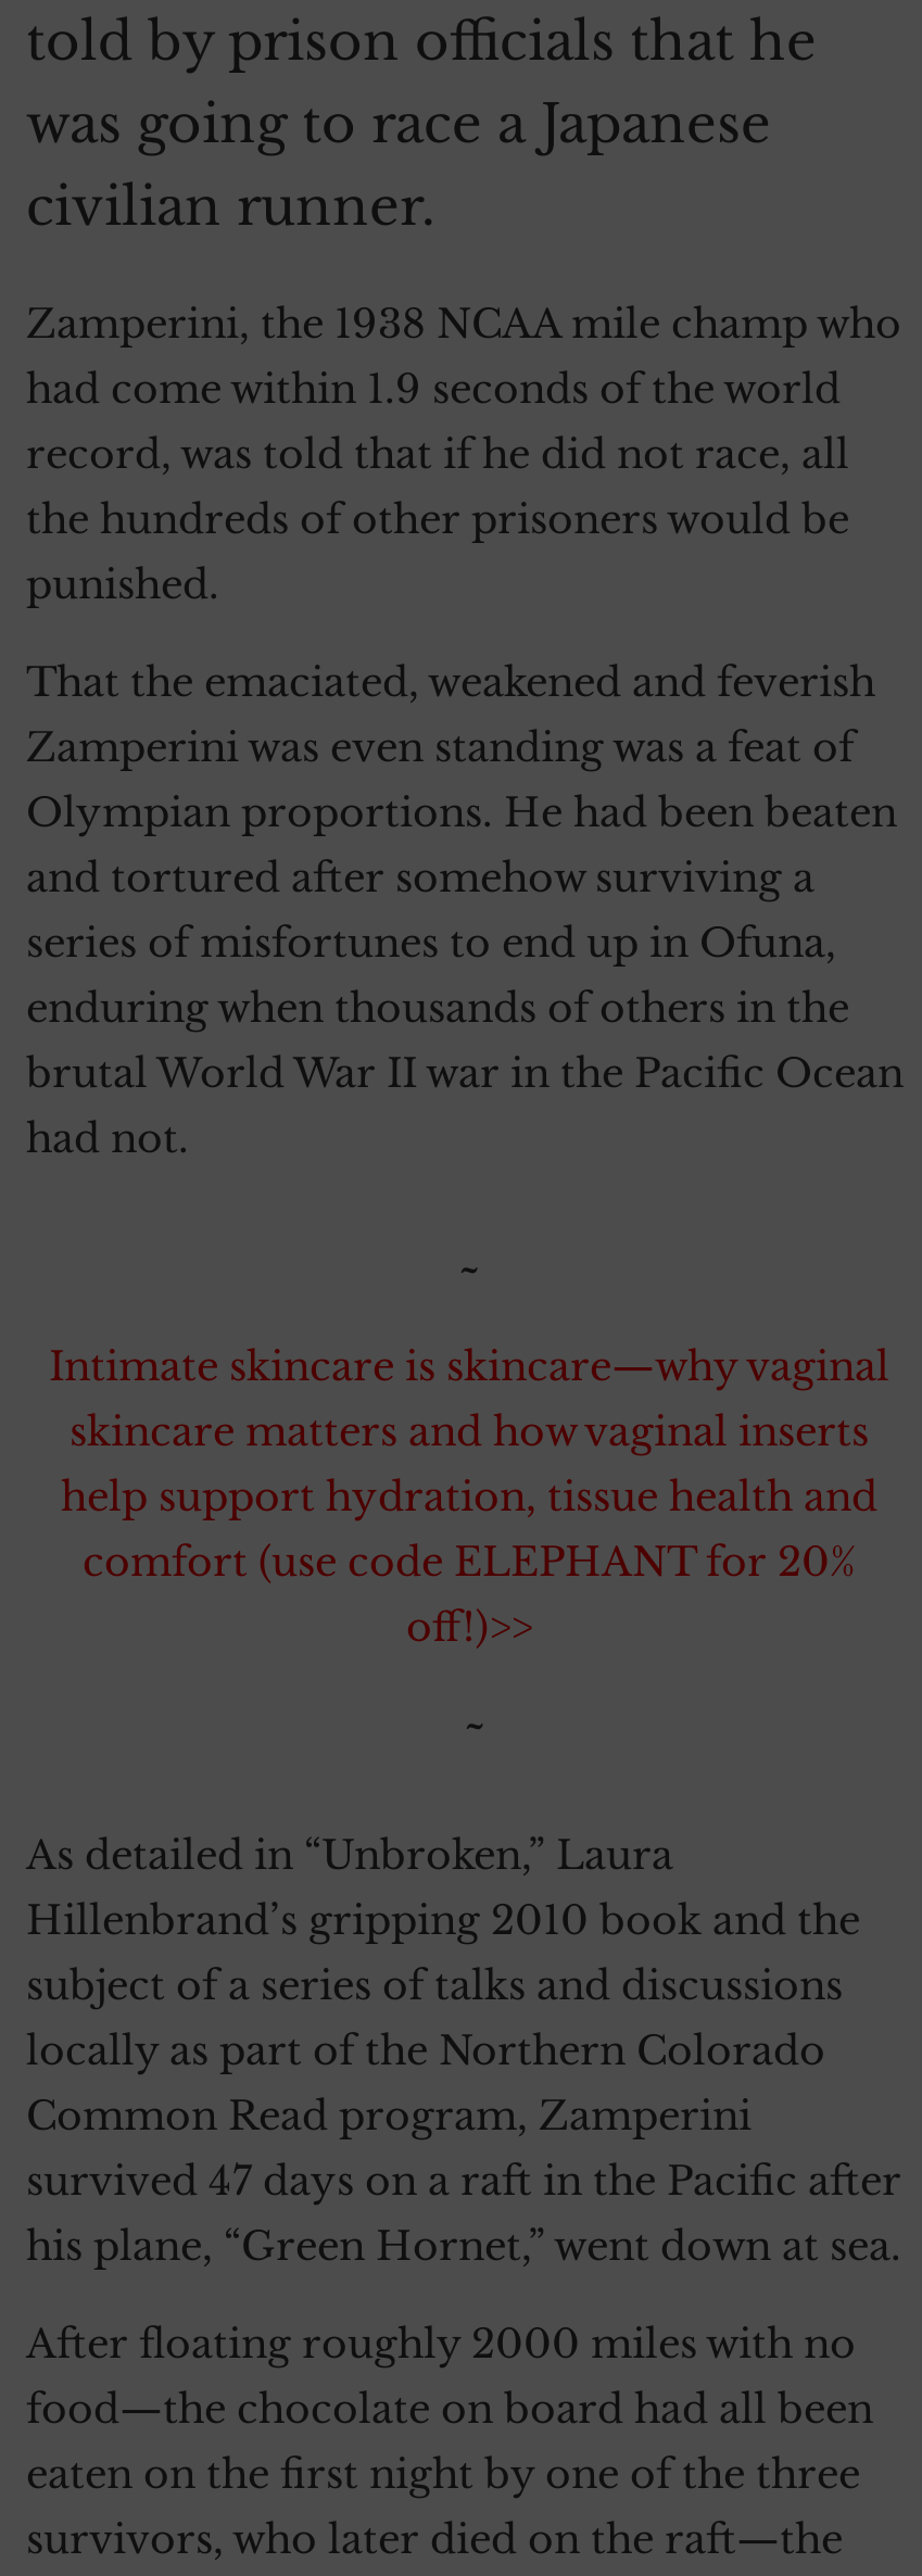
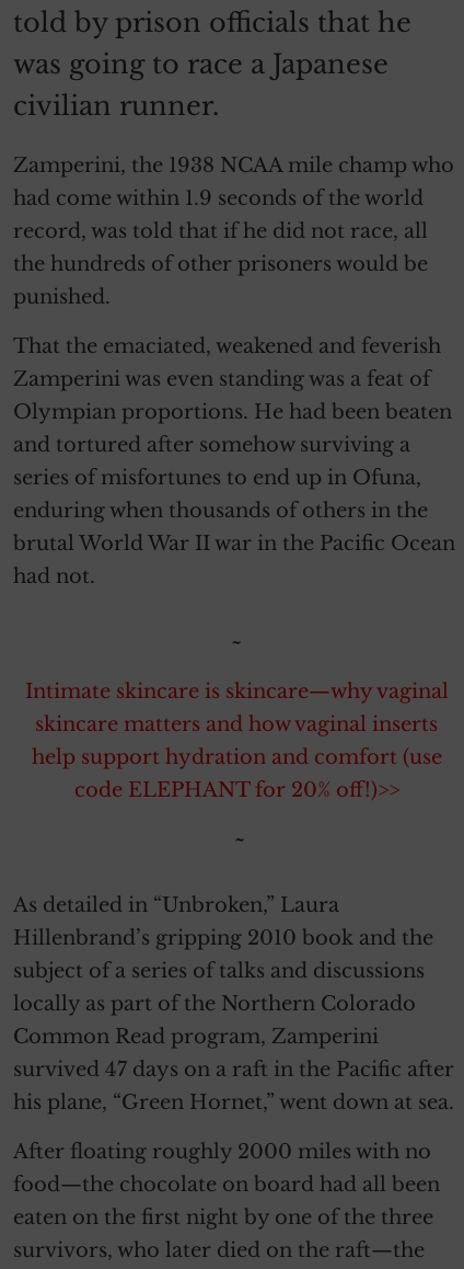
[61,1475,877,1653] help support hydration, tissue health and | comfort (use code ELEPHANT for 20% | off!)>> -> [31,746,442,803] help support hydration and comfort (use | code ELEPHANT for 20% off!)>>

